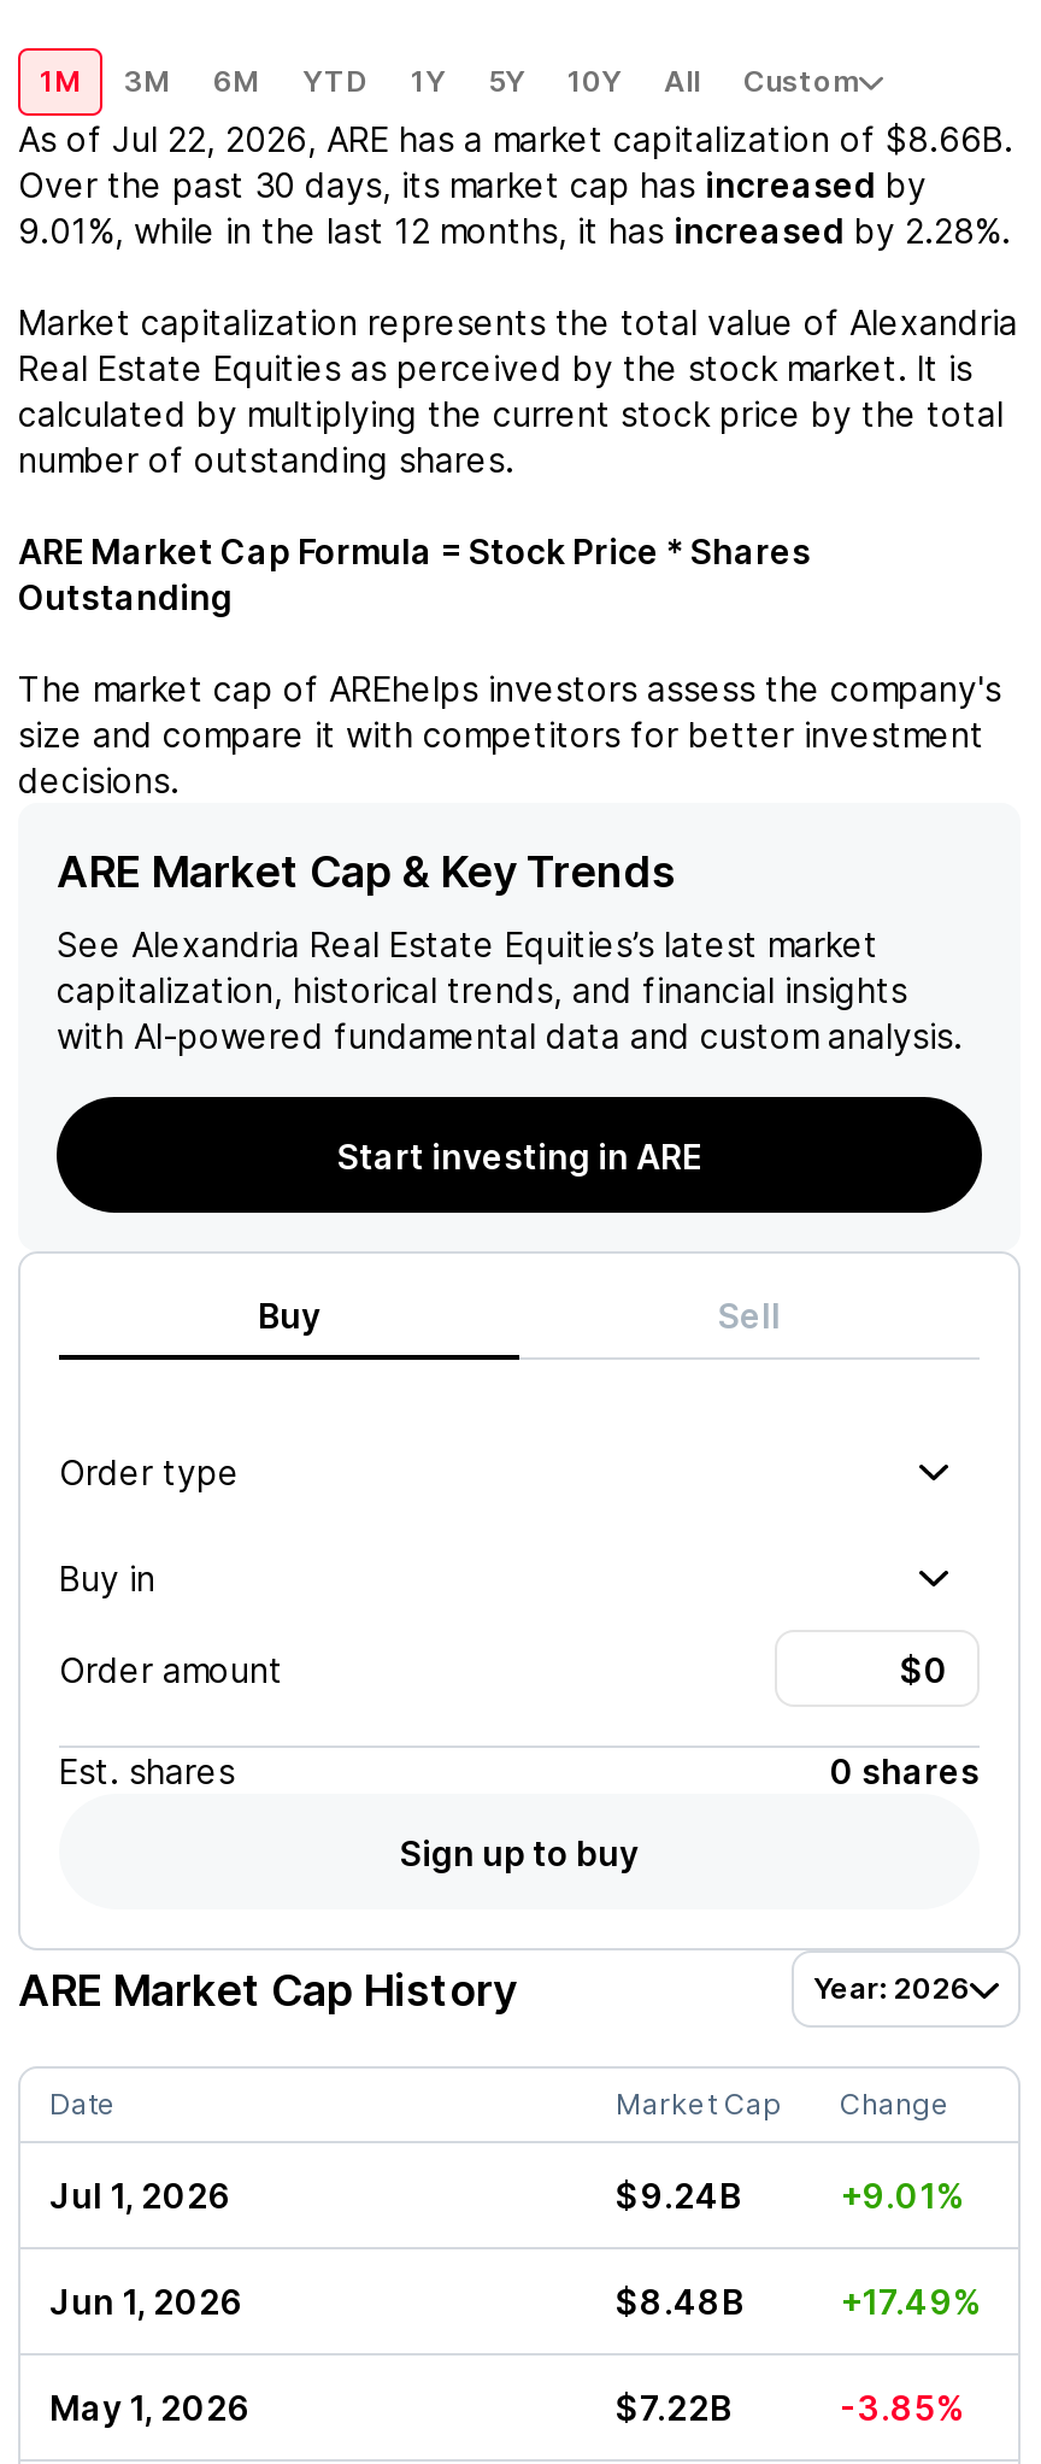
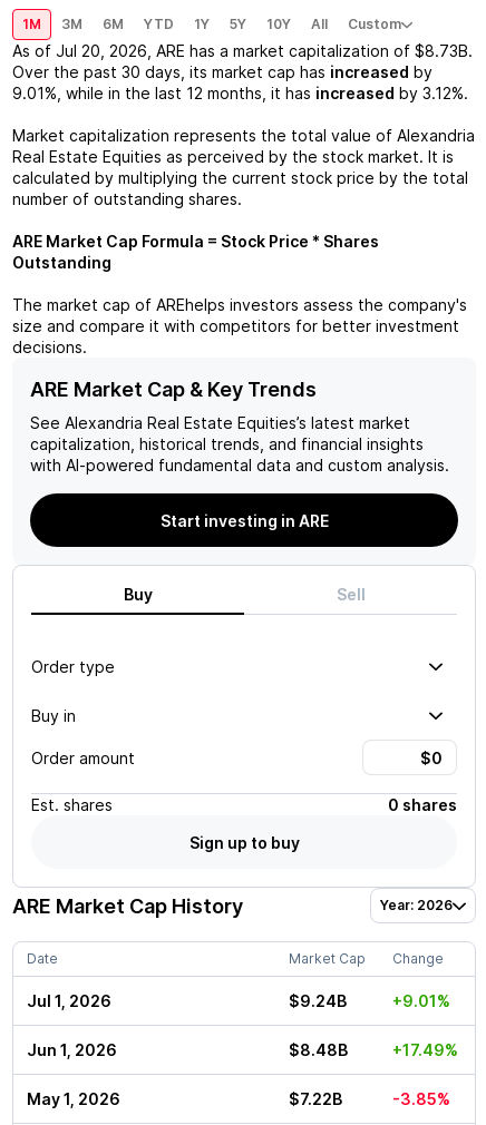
[18,118,1013,159] As of Jul 22, 2026, ARE has a market capitalization of $8.66B. -> [12,41,473,60] As of Jul 20, 2026, ARE has a market capitalization of $8.73B.
[18,210,1011,251] 9.01%, while in the last 12 months, it has increased by 2.28%. -> [12,84,468,102] 9.01%, while in the last 12 months, it has increased by 3.12%.

